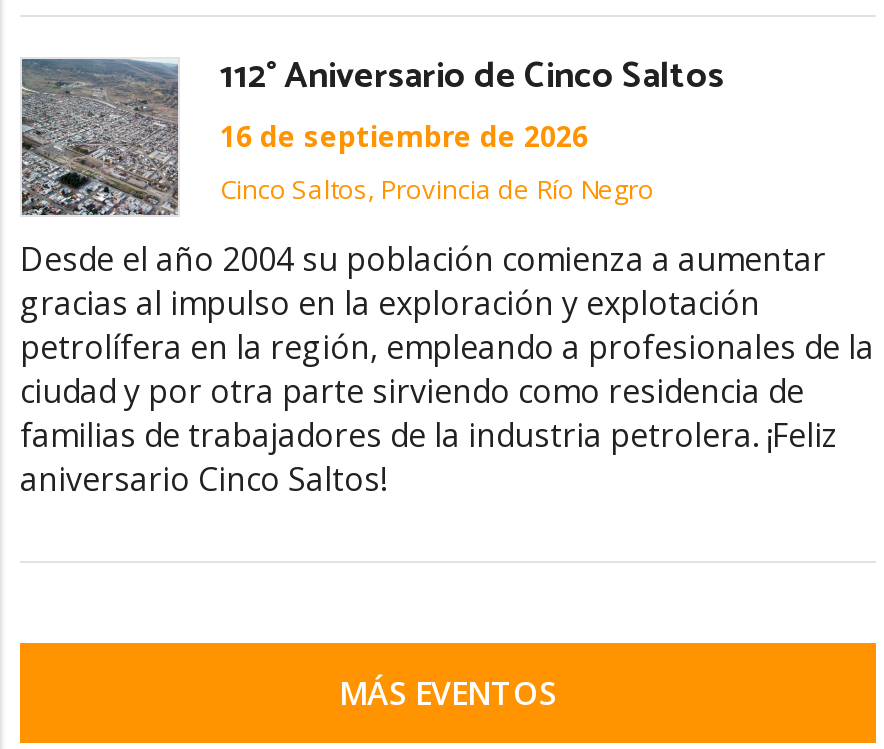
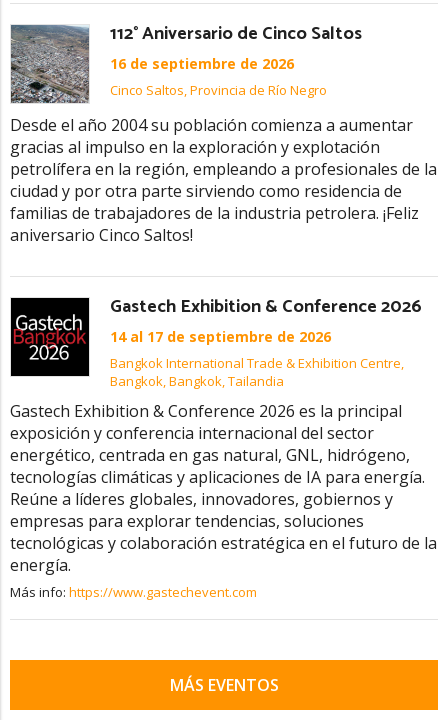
none -> [10,292,437,601] [image] | Gastech Exhibition & Conference 2026 | 14 al 17 de septiembre de 2026 | Bangkok International Trade & Exhibition Centre, | Bangkok, Bangkok, Tailandia | Gastech Exhibition & Conference 2026 es la principal | exposición y conferencia internacional del sector | energético, centrada en gas natural, GNL, hidrógeno, | tecnologías climáticas y aplicaciones de IA para energía. | Reúne a líderes globales, innovadores, gobiernos y | empresas para explorar tendencias, soluciones | tecnológicas y colaboración estratégica en el futuro de la | energía. | Más info: https://www.gastechevent.com

